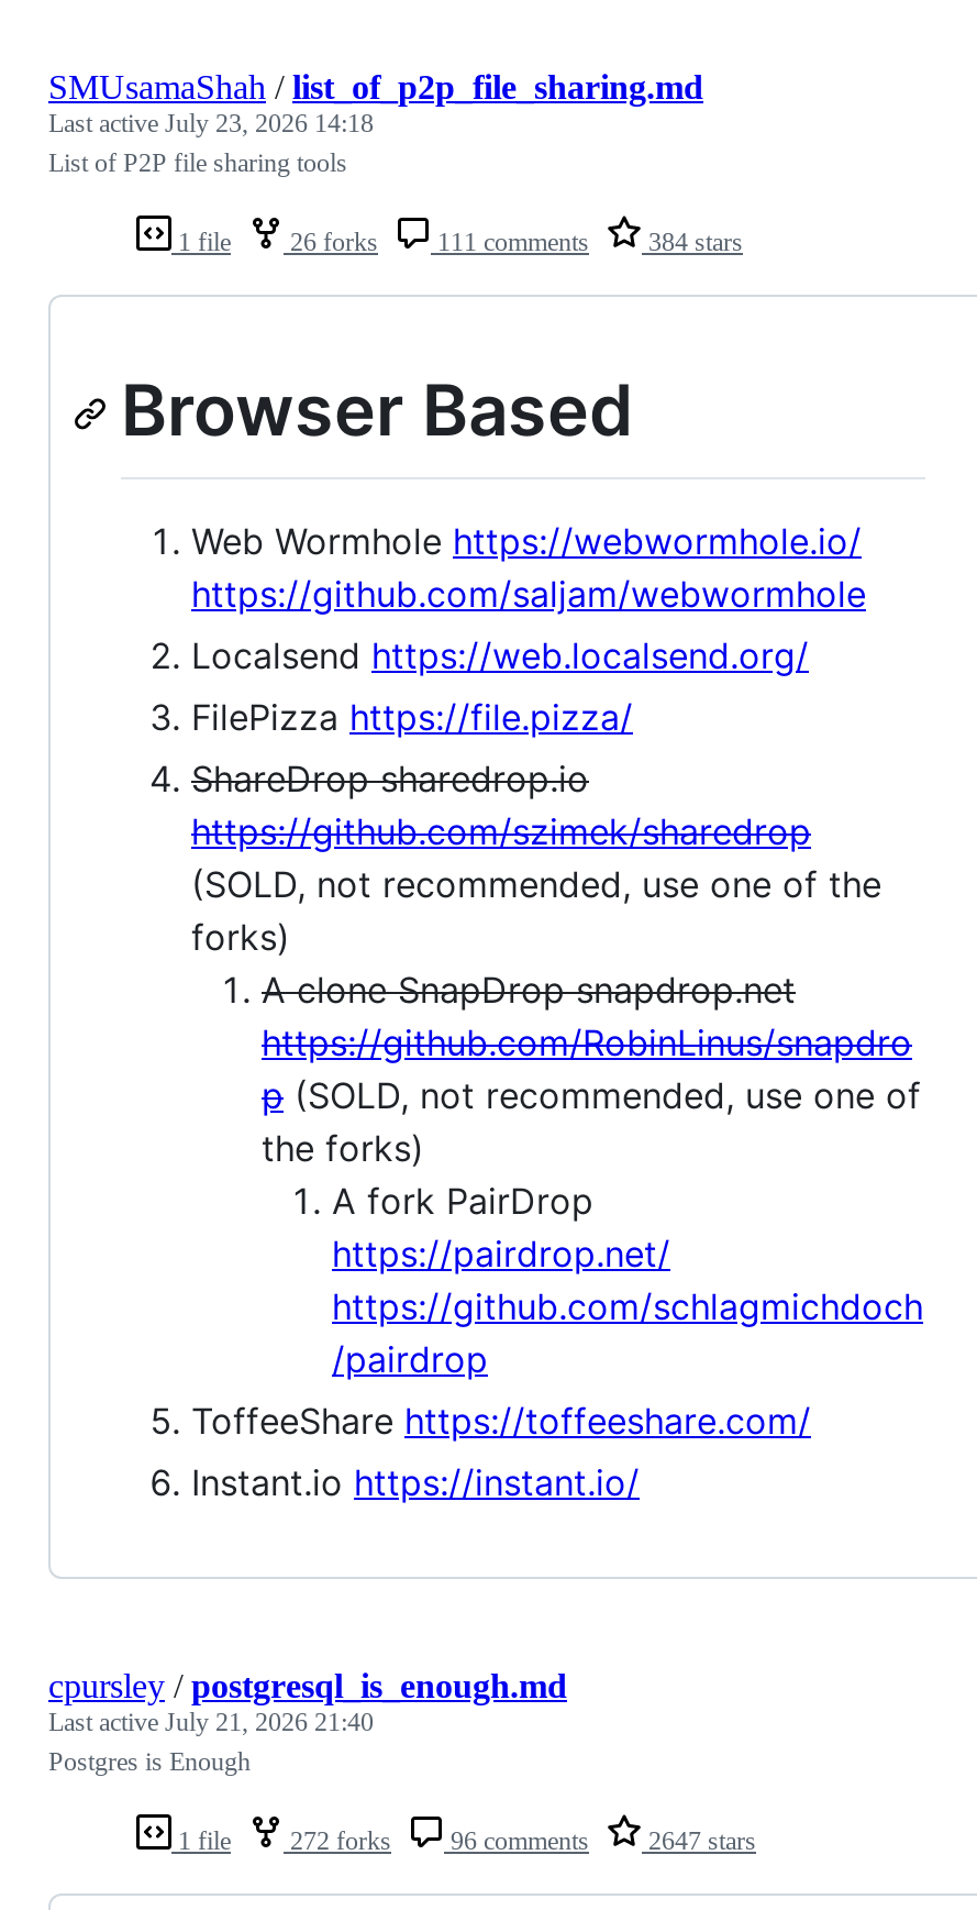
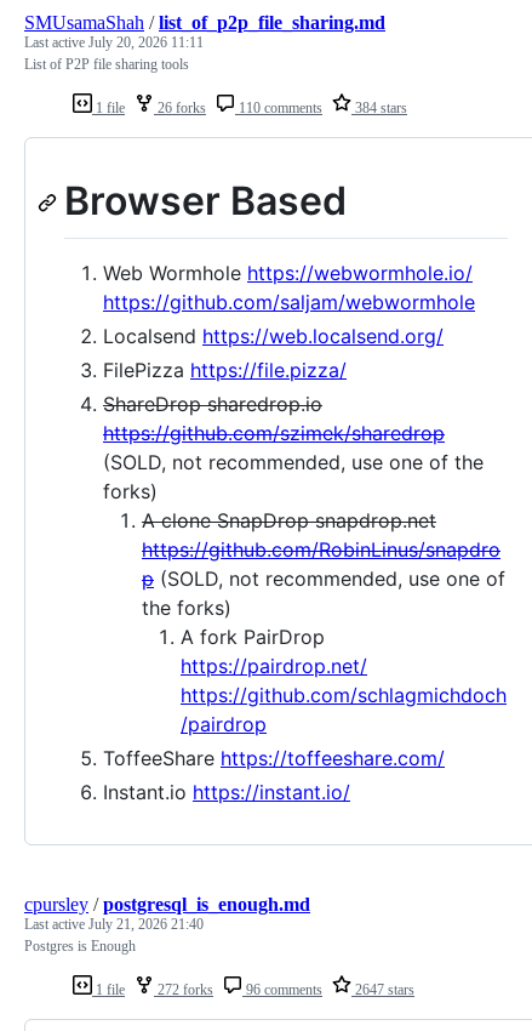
[48,109,374,139] Last active July 23, 2026 14:18 -> [24,34,204,51] Last active July 20, 2026 11:11
[171,227,743,258] 1 file 26 forks 111 comments 384 stars -> [92,100,407,117] 1 file 26 forks 110 comments 384 stars

